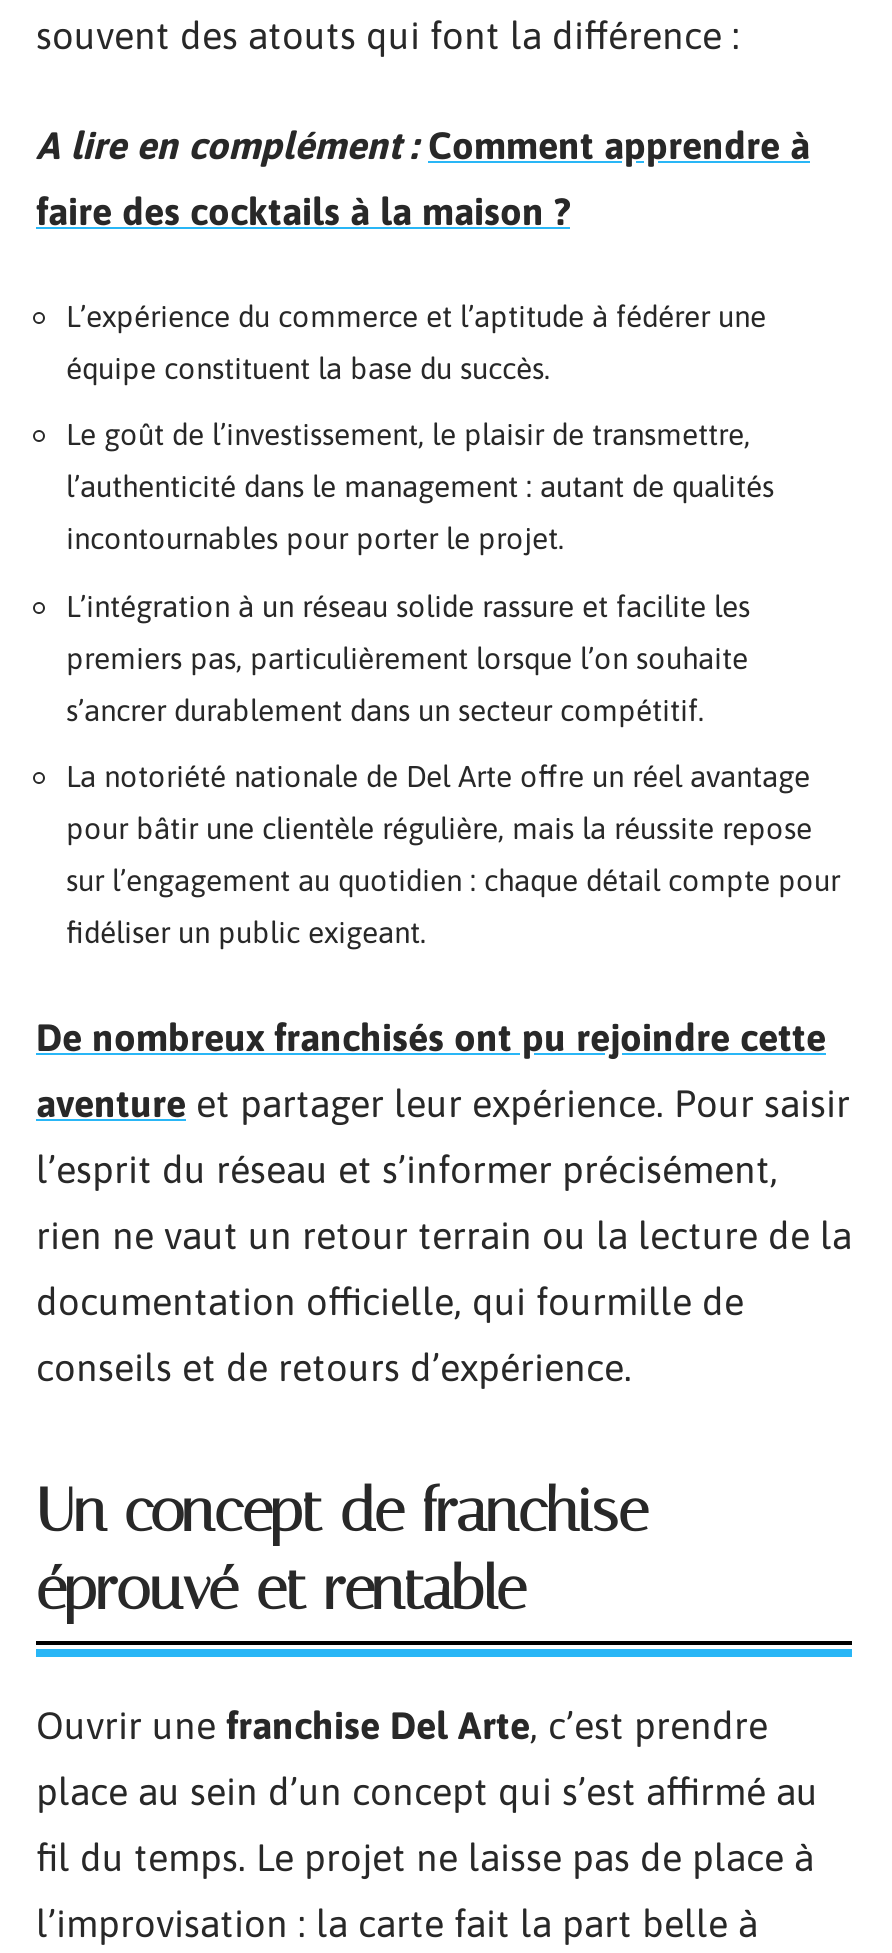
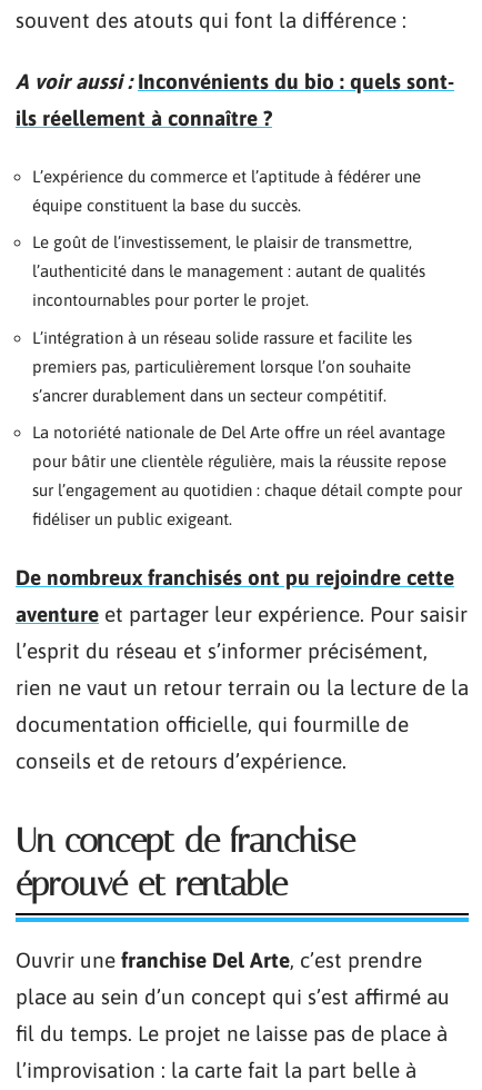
[36,123,810,167] A lire en complément : Comment apprendre à -> [16,69,454,93] A voir aussi : Inconvénients du bio : quels sont-
[36,189,570,233] faire des cocktails à la maison ? -> [16,106,272,130] ils réellement à connaître ?

